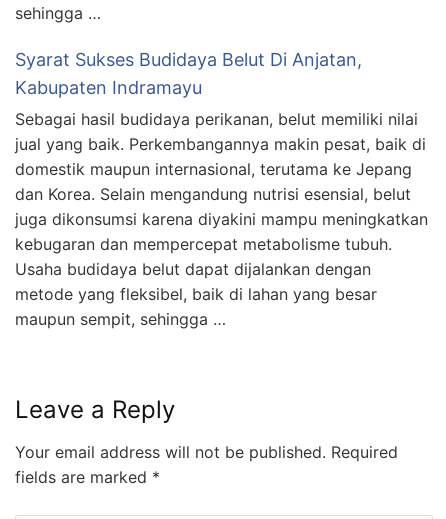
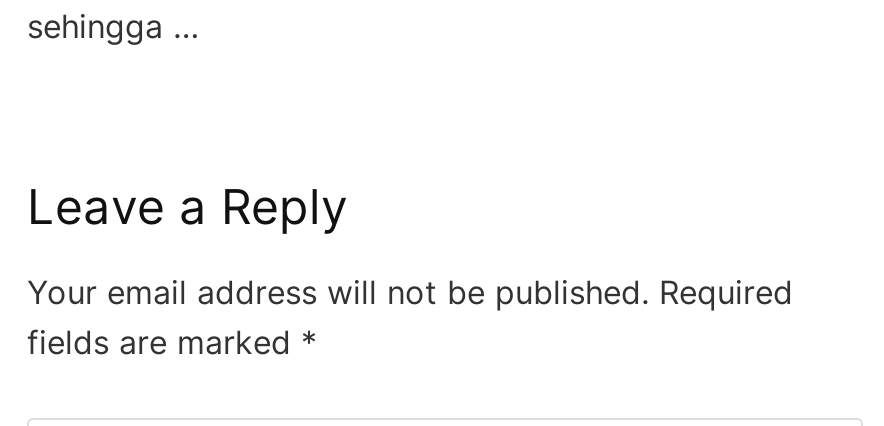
[15,49,428,329] Syarat Sukses Budidaya Belut Di Anjatan, | Kabupaten Indramayu | Sebagai hasil budidaya perikanan, belut memiliki nilai | jual yang baik. Perkembangannya makin pesat, baik di | domestik maupun internasional, terutama ke Jepang | dan Korea. Selain mengandung nutrisi esensial, belut | juga dikonsumsi karena diyakini mampu meningkatkan | kebugaran dan mempercepat metabolisme tubuh. | Usaha budidaya belut dapat dijalankan dengan | metode yang fleksibel, baik di lahan yang besar | maupun sempit, sehingga … -> none

